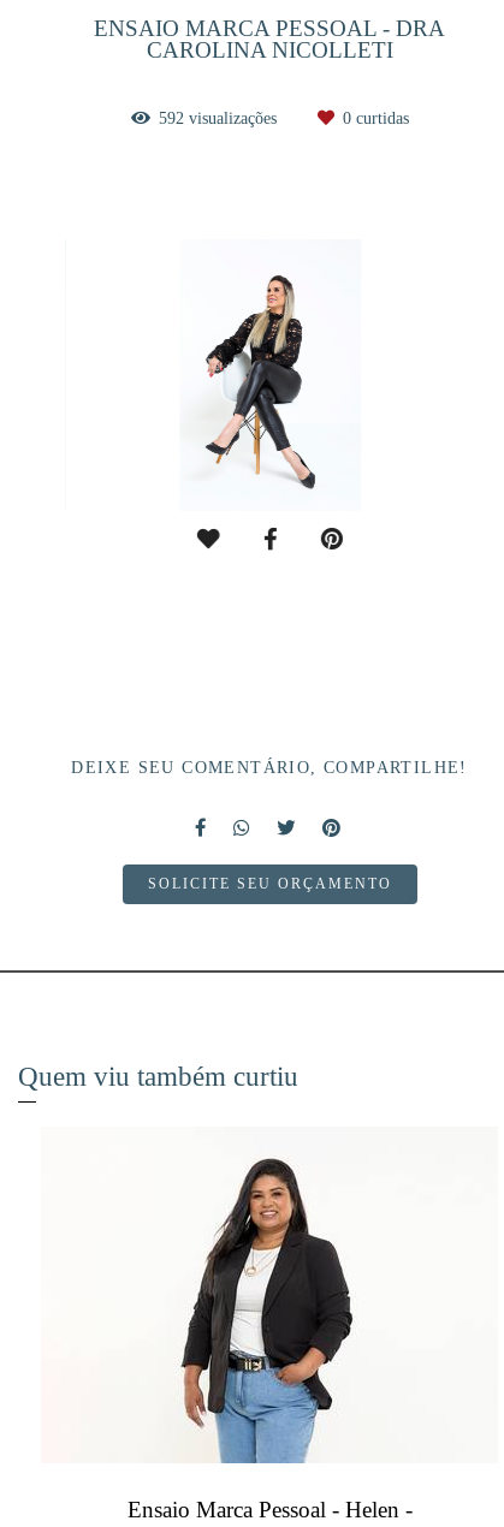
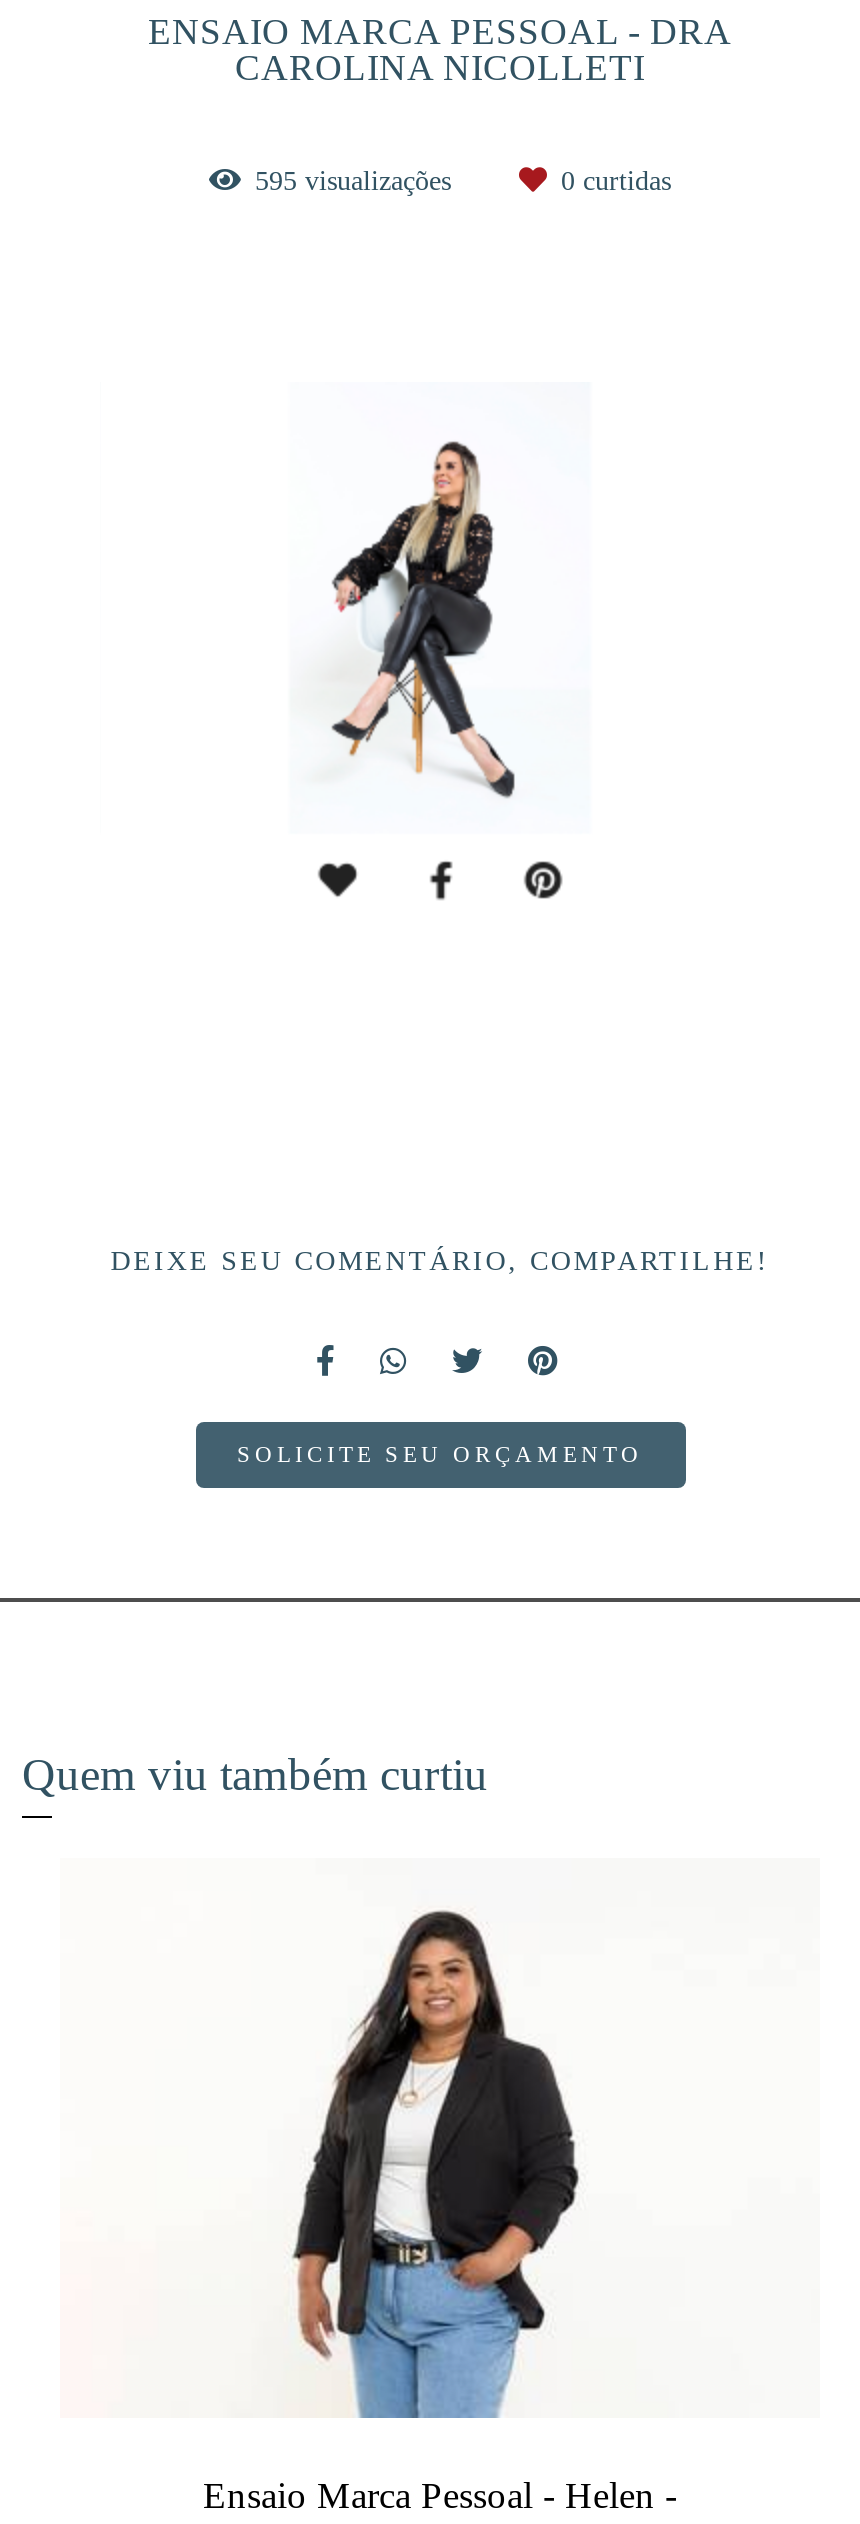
[158,109,281,127] 592 visualizações -> [255,165,459,195] 595 visualizações

